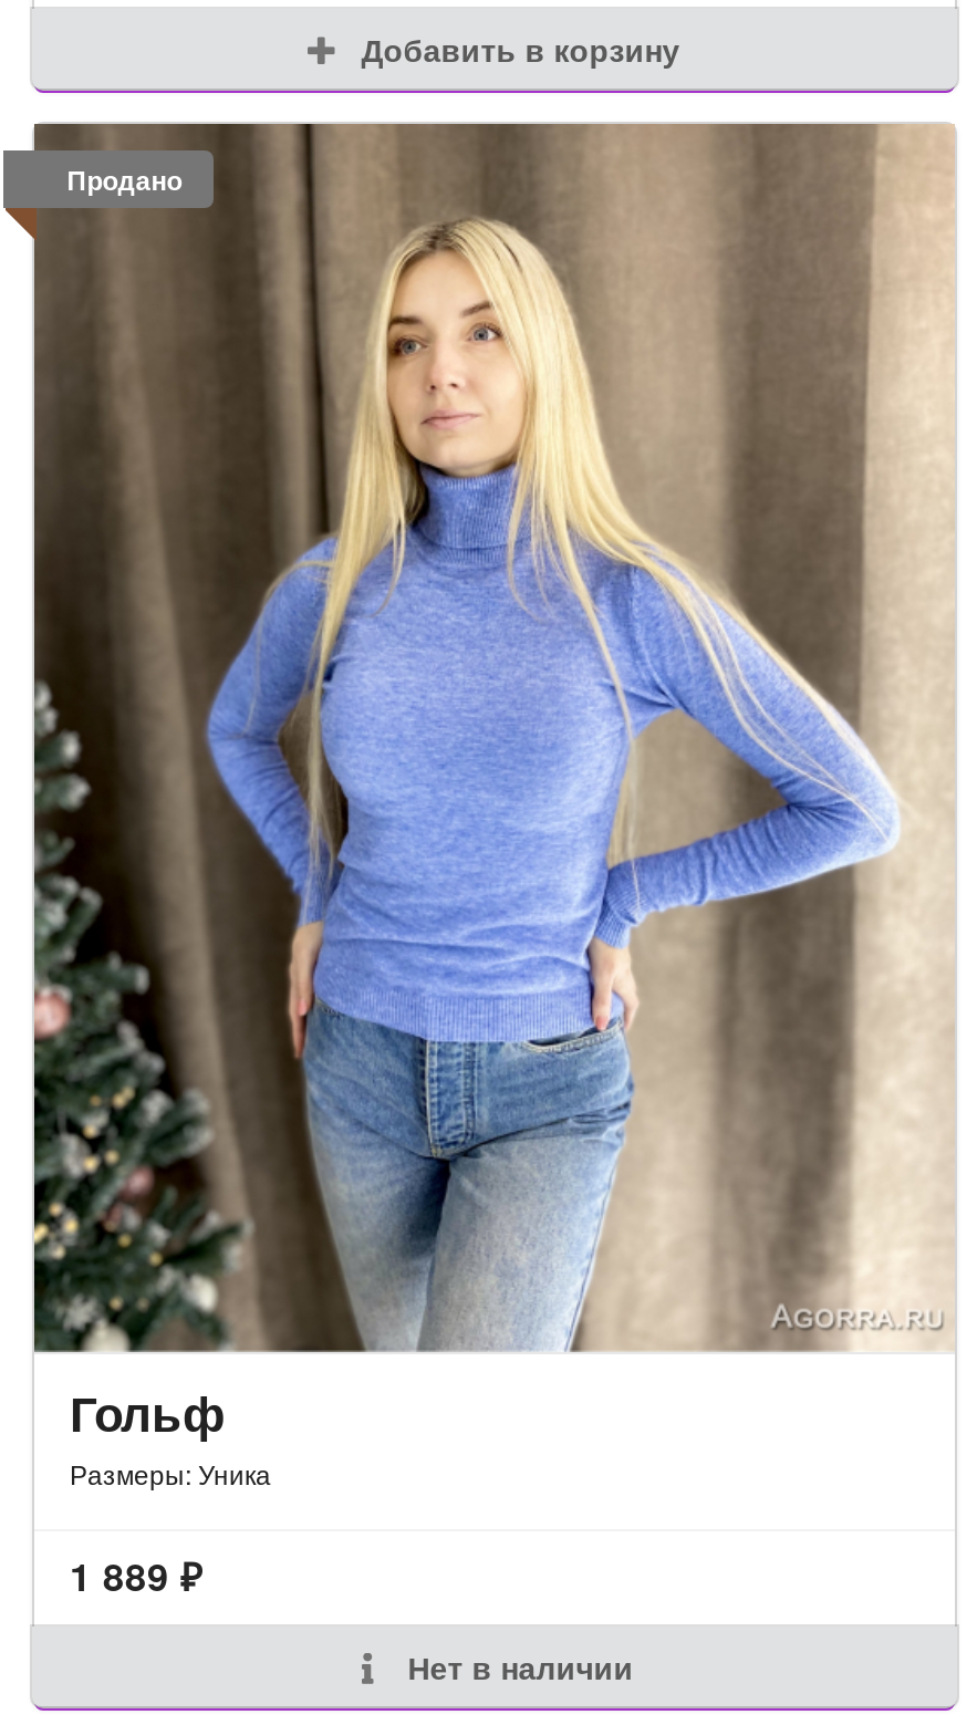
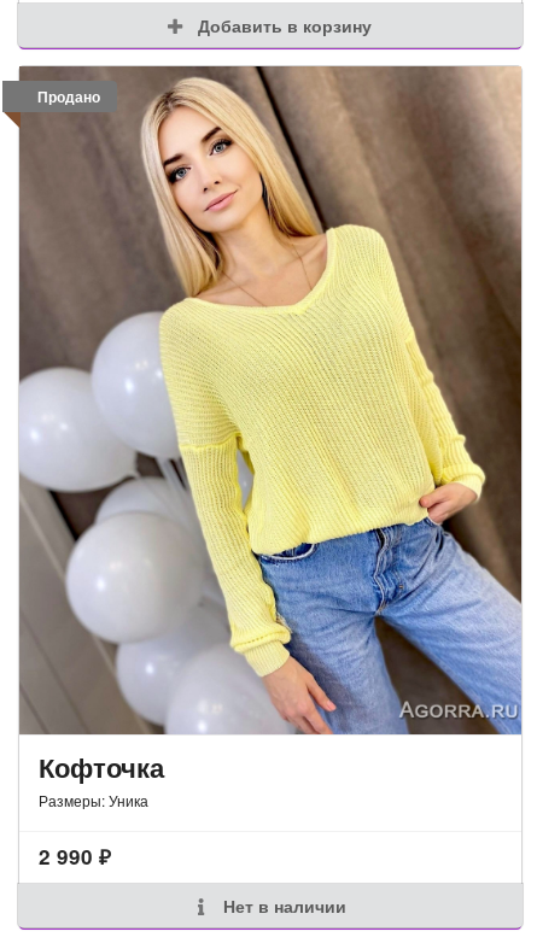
[32,123,955,1446] [image] | Гольф -> [18,65,523,786] [image] | Кофточка
[70,1549,202,1602] 1 889 ₽ -> [39,842,111,871] 2 990 ₽

